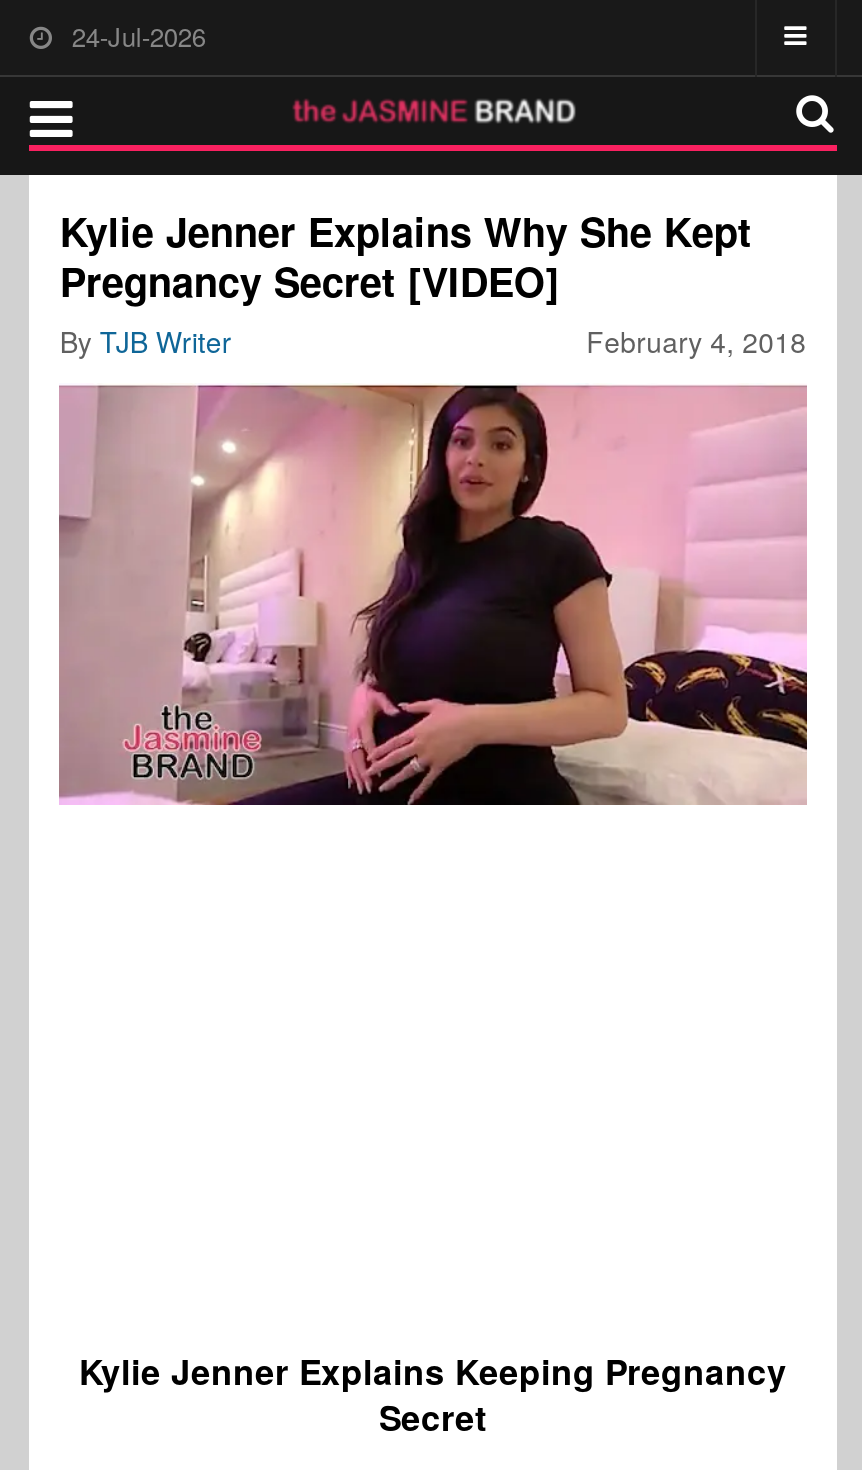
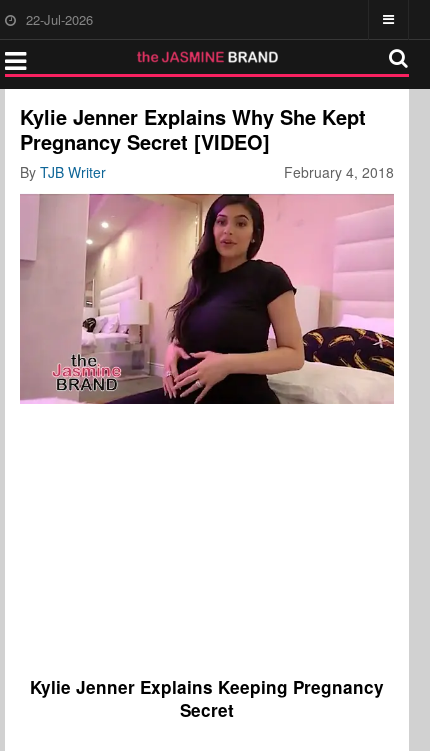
[72,17,206,55] 24-Jul-2026 -> [26,10,93,29] 22-Jul-2026

